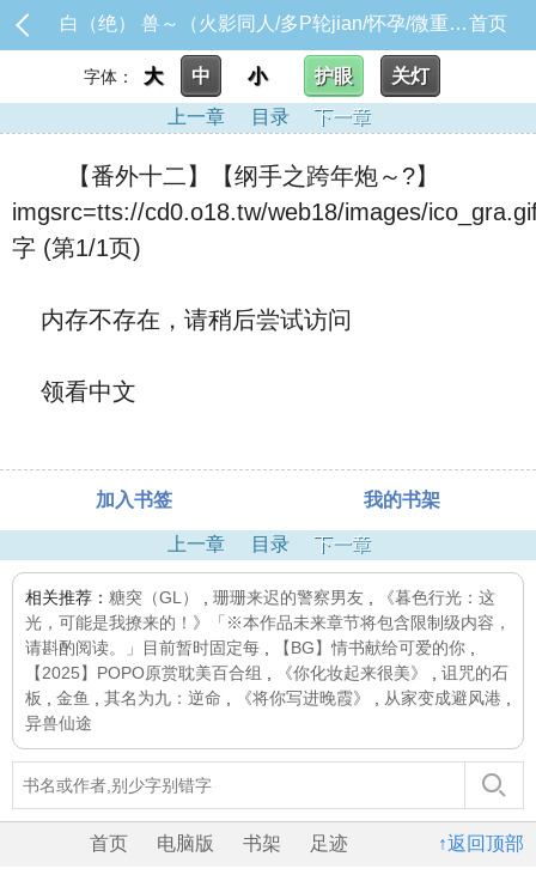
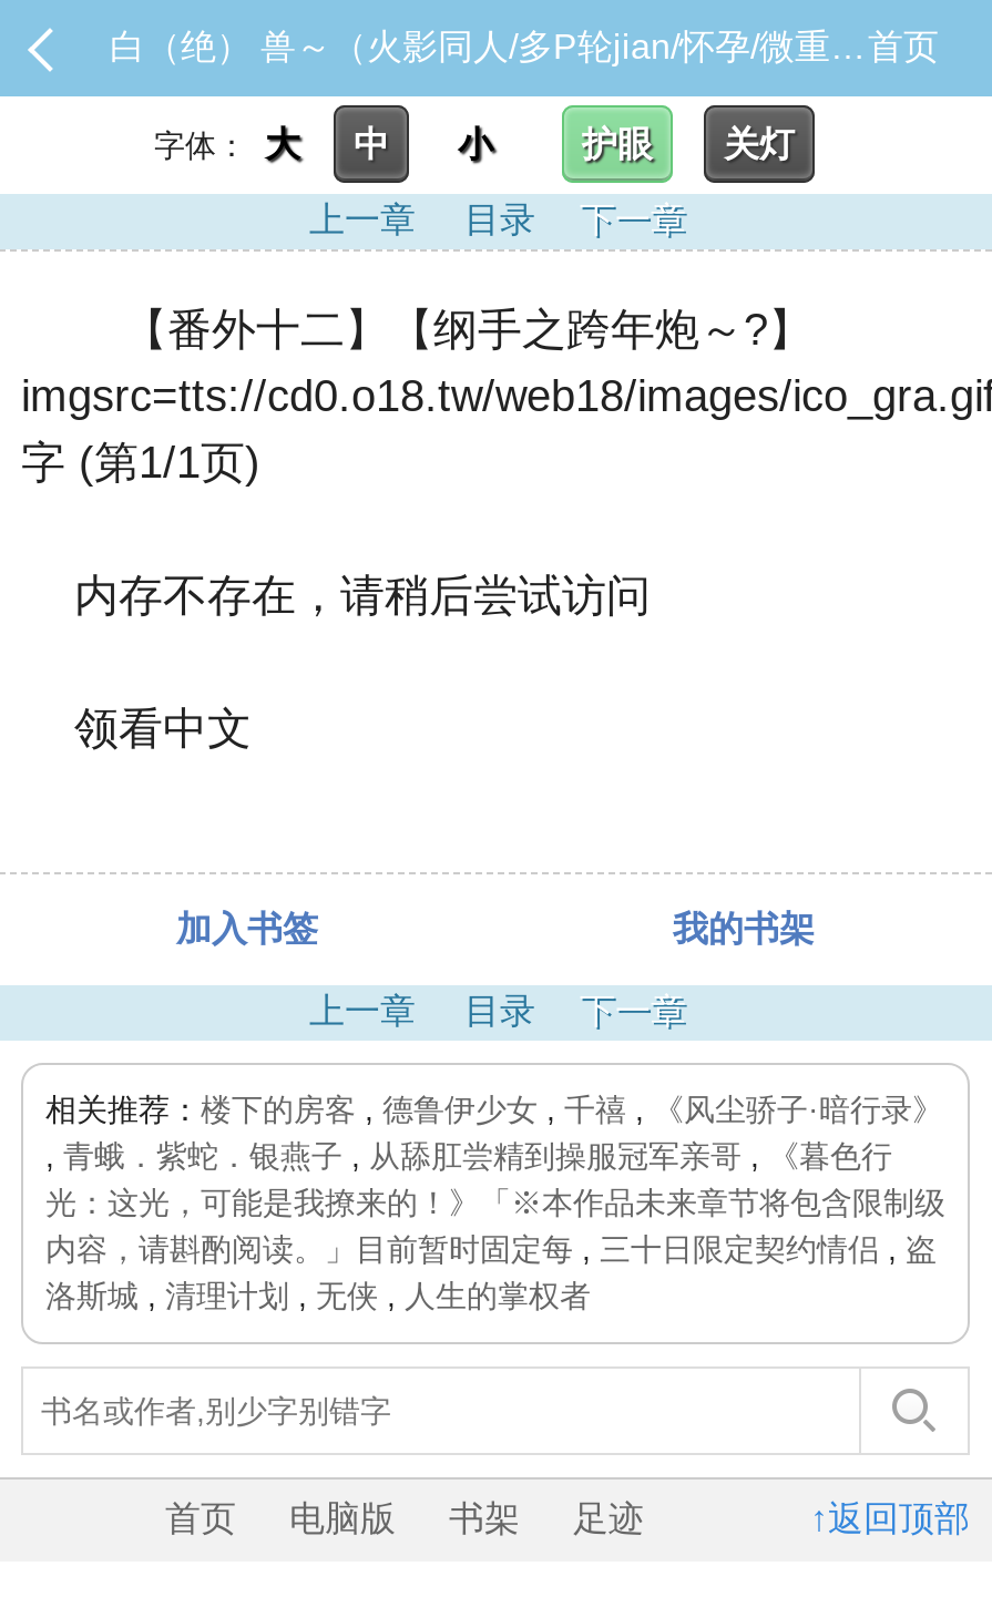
[25,588,511,733] 相关推荐：糖突（GL）,珊珊来迟的警察男友,《暮色行光：这 | 光，可能是我撩来的！》「※本作品未来章节将包含限制级内容， | 请斟酌阅读。」目前暂时固定每,【BG】情书献给可爱的你, | 【2025】POPO原赏耽美百合组,《你化妆起来很美》,诅咒的石 | 板,金鱼,其名为九：逆命,《将你写进晚霞》,从家变成避风港, | 异兽仙途 -> [45,1092,945,1313] 相关推荐：楼下的房客,德鲁伊少女,千禧,《风尘骄子·暗行录》 | ,青蛾．紫蛇．银燕子,从舔肛尝精到操服冠军亲哥,《暮色行 | 光：这光，可能是我撩来的！》「※本作品未来章节将包含限制级 | 内容，请斟酌阅读。」目前暂时固定每,三十日限定契约情侣,盗 | 洛斯城,清理计划,无侠,人生的掌权者

